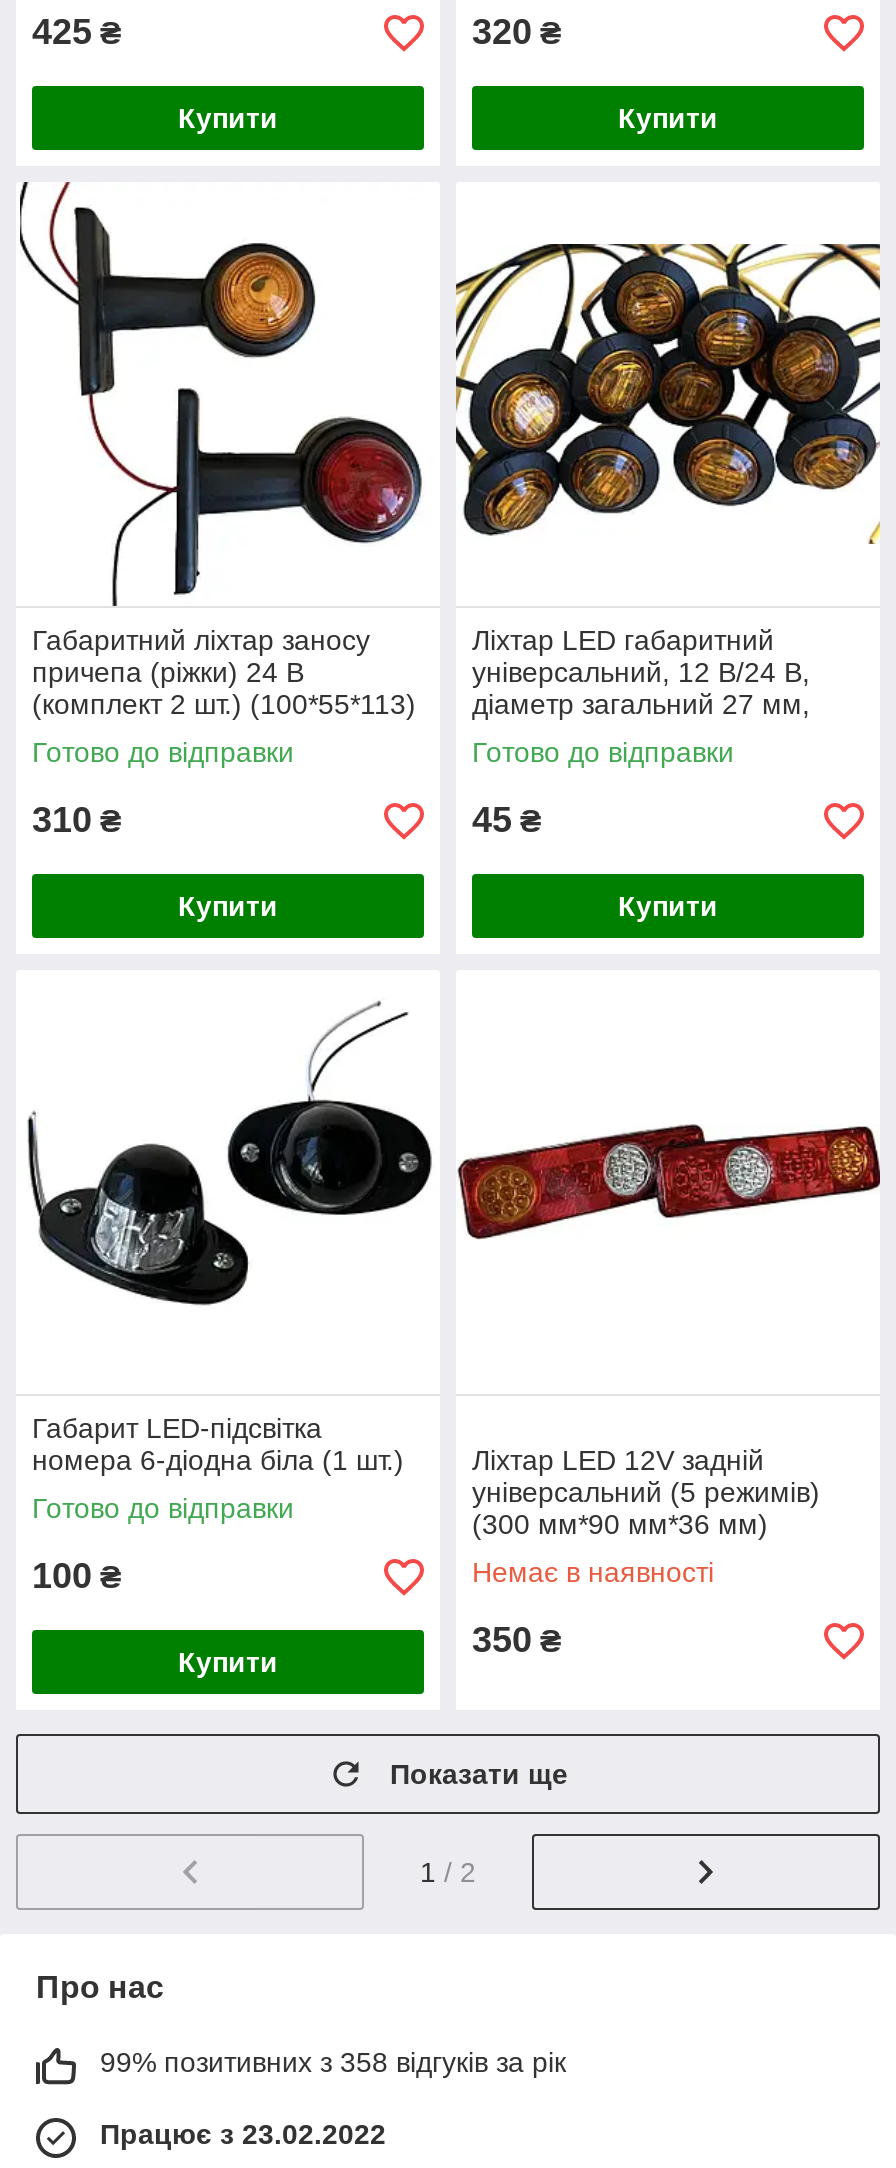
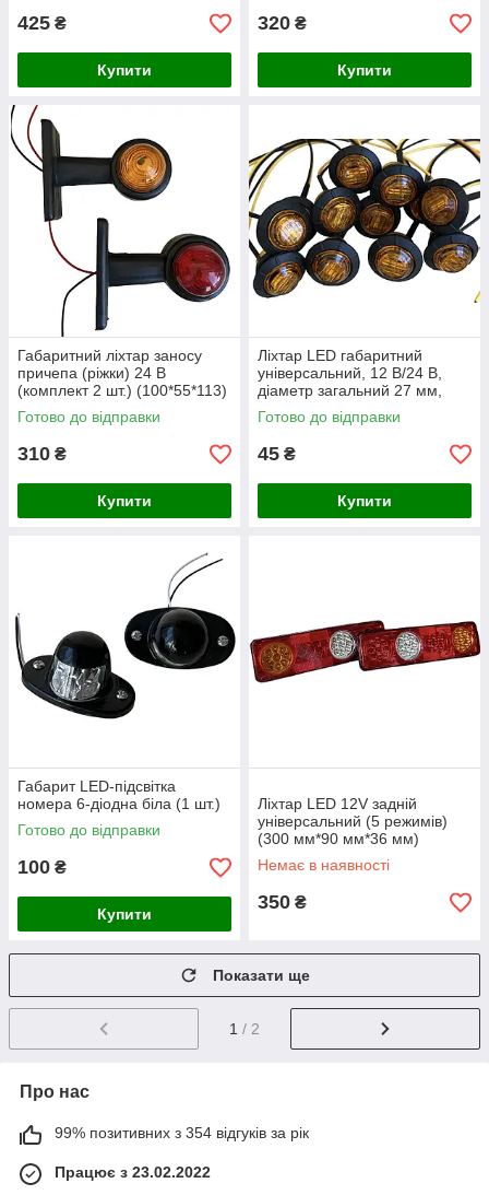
[100,2046,566,2078] 99% позитивних з 358 відгуків за рік -> [55,1124,309,1141] 99% позитивних з 354 відгуків за рік

